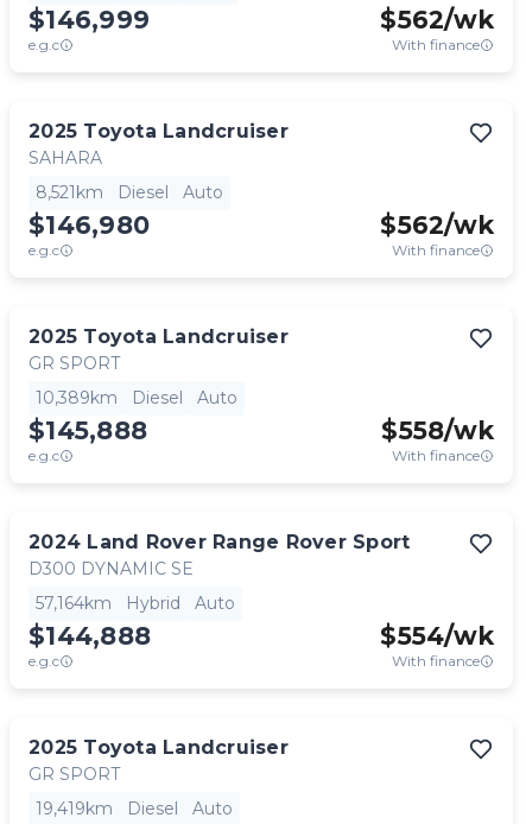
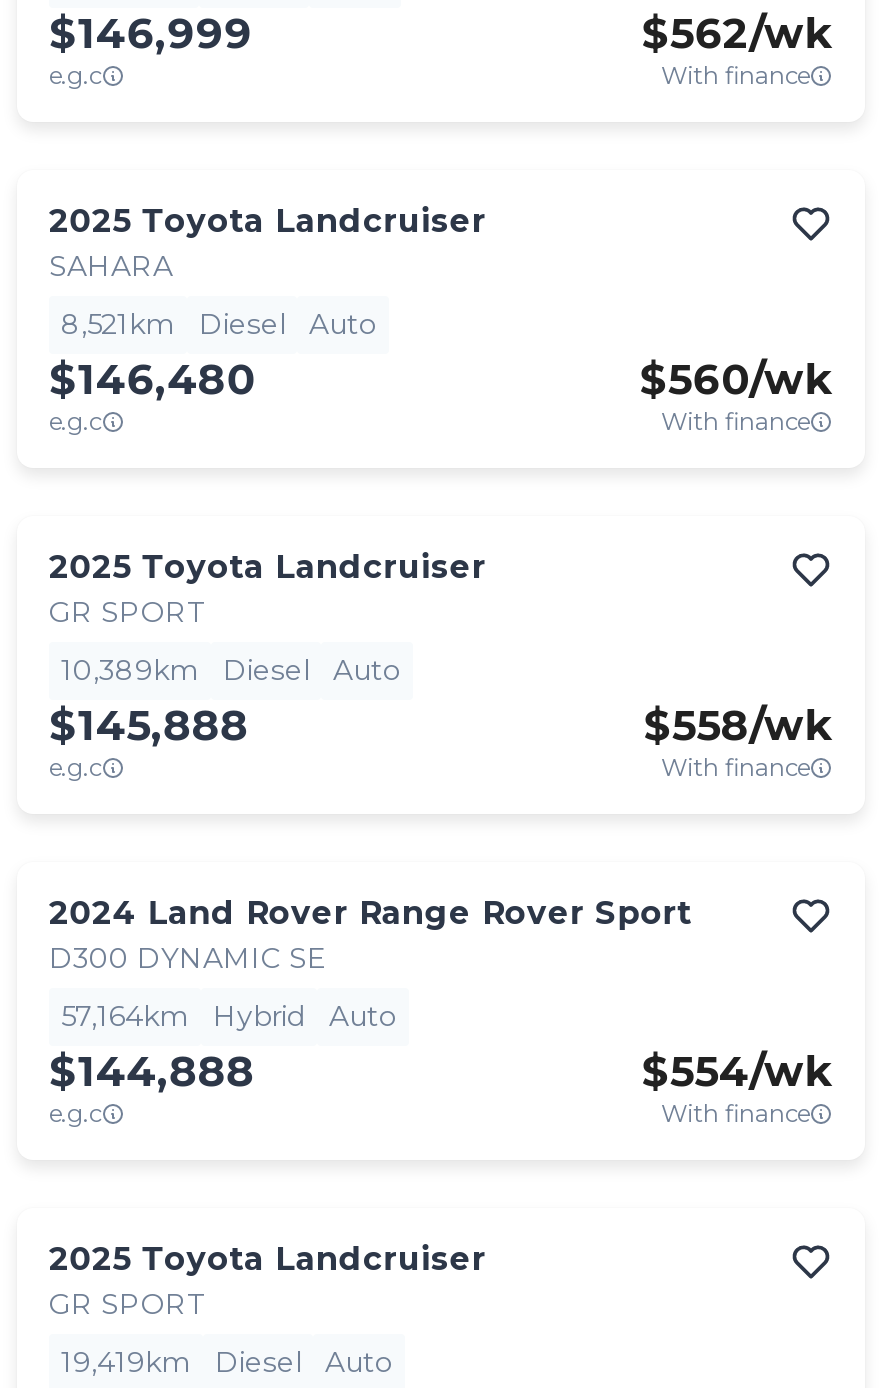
[28,210,150,240] $146,980 -> [49,354,255,404] $146,480
[380,210,494,240] $562/wk -> [639,354,833,404] $560/wk

